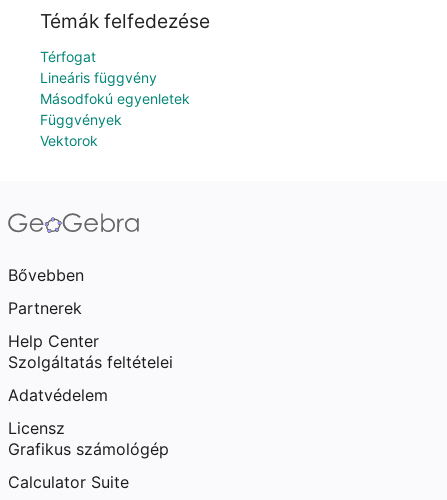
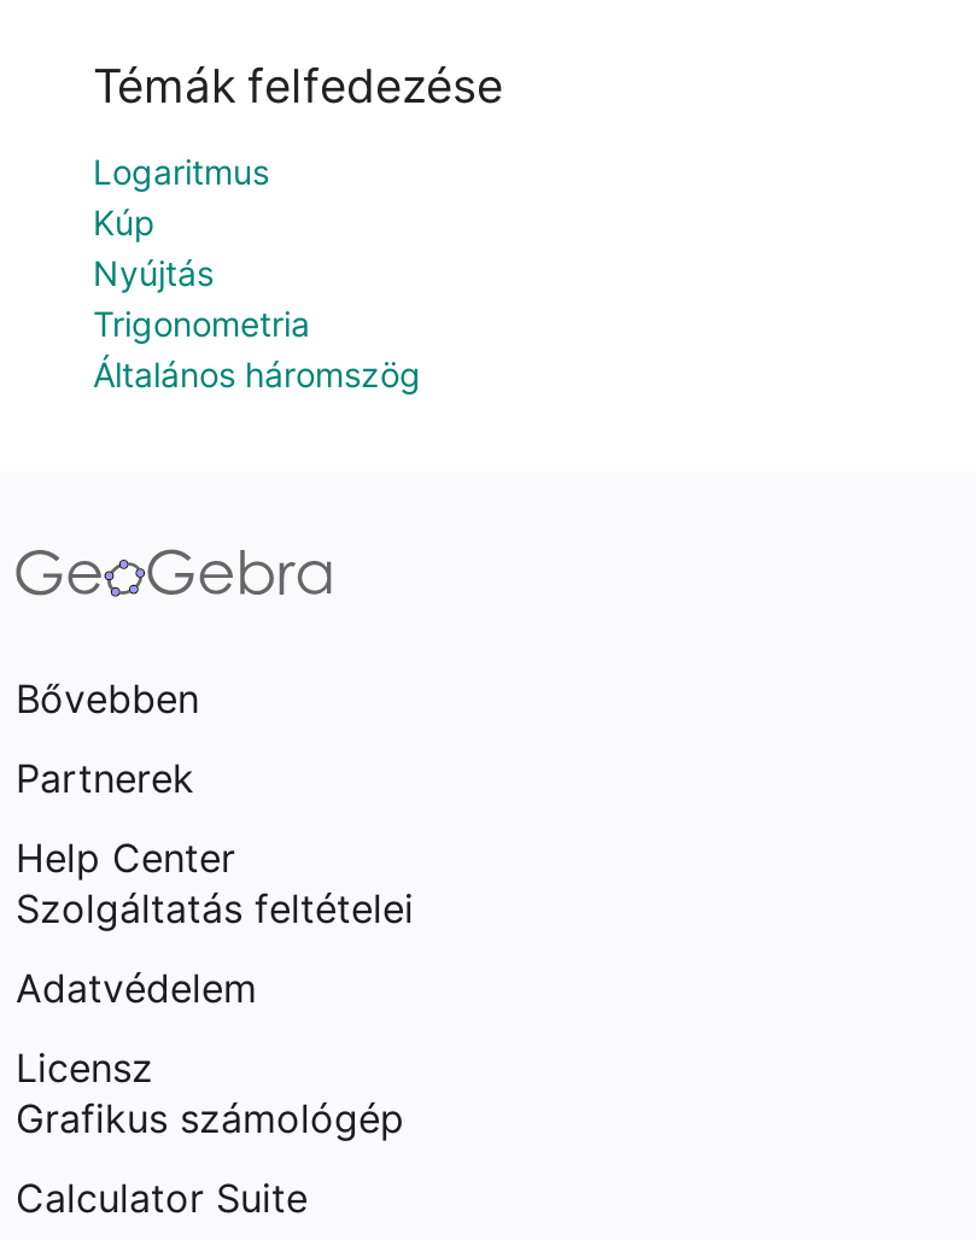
[40,48,190,149] Térfogat | Lineáris függvény | Másodfokú egyenletek | Függvények | Vektorok -> [93,151,421,394] Logaritmus | Kúp | Nyújtás | Trigonometria | Általános háromszög

